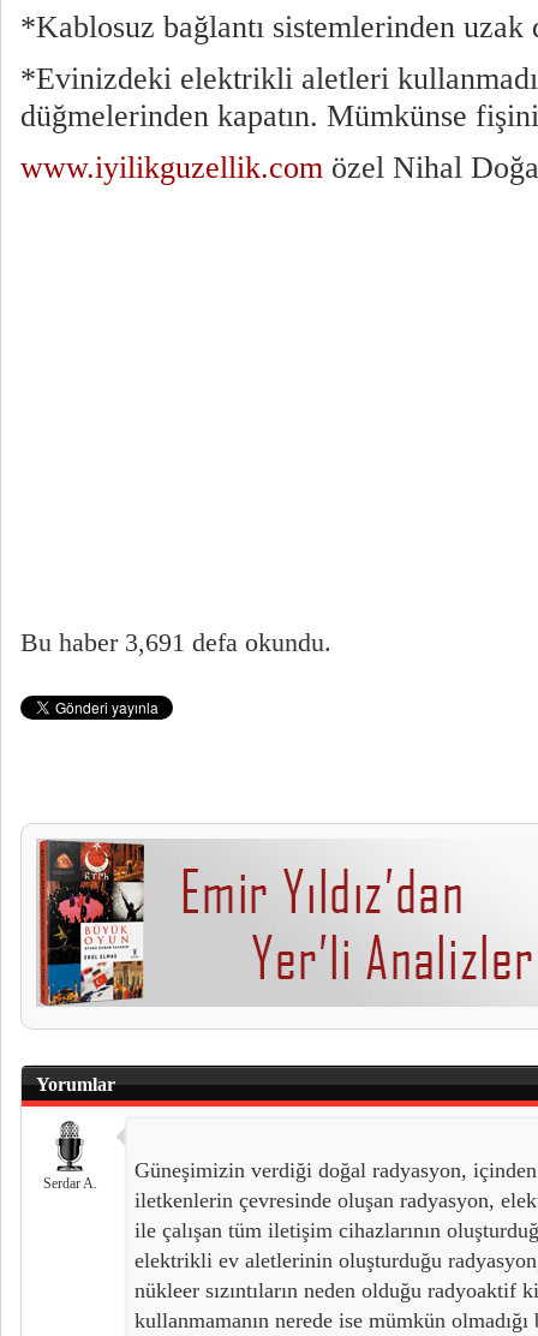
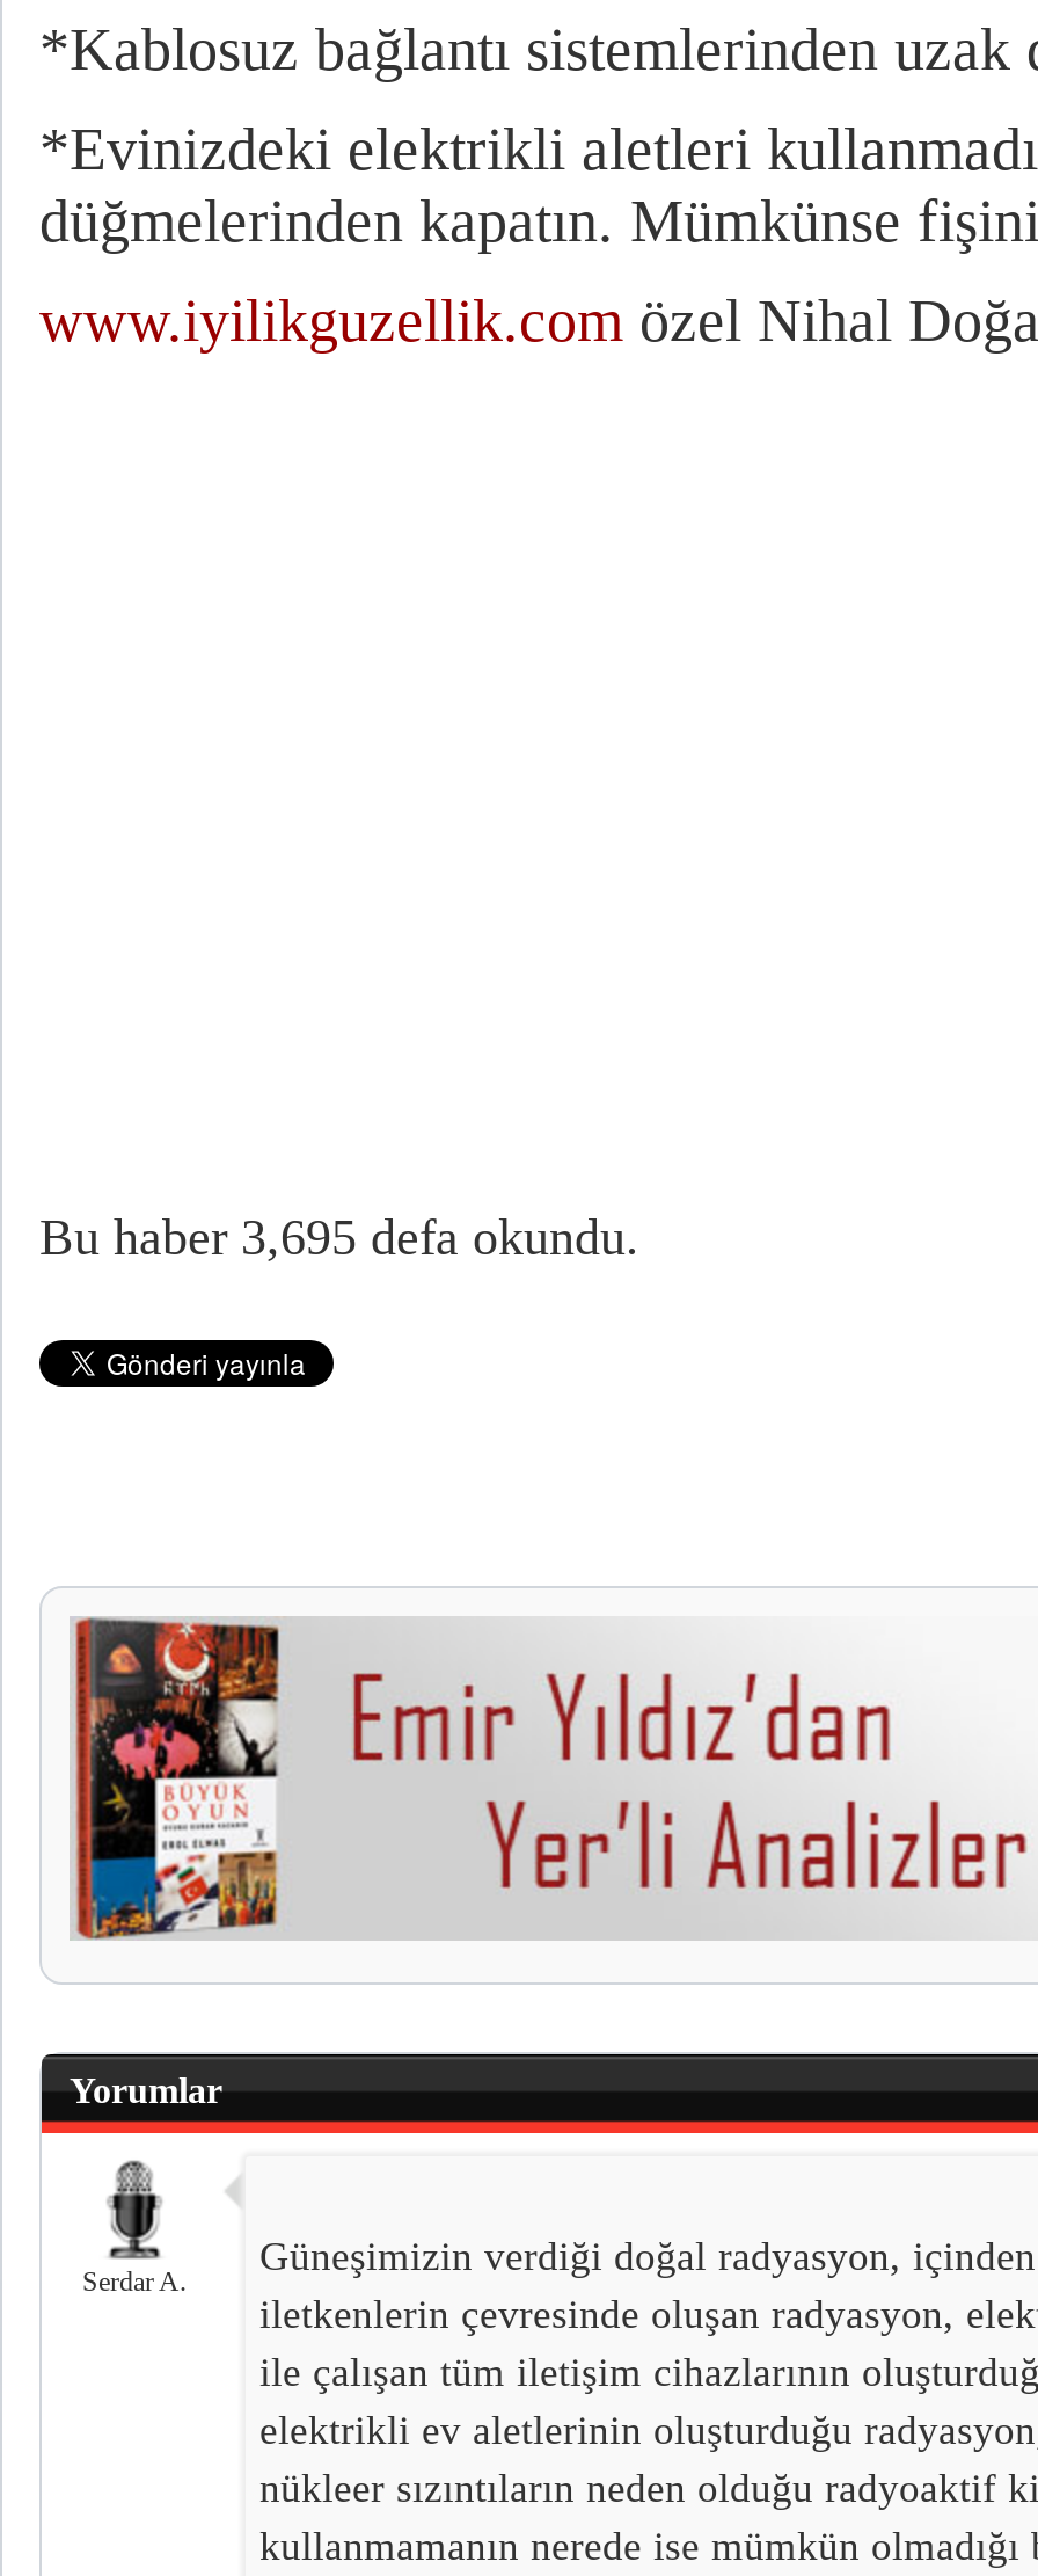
[20,628,331,657] Bu haber 3,691 defa okundu. -> [39,1210,639,1266] Bu haber 3,695 defa okundu.

